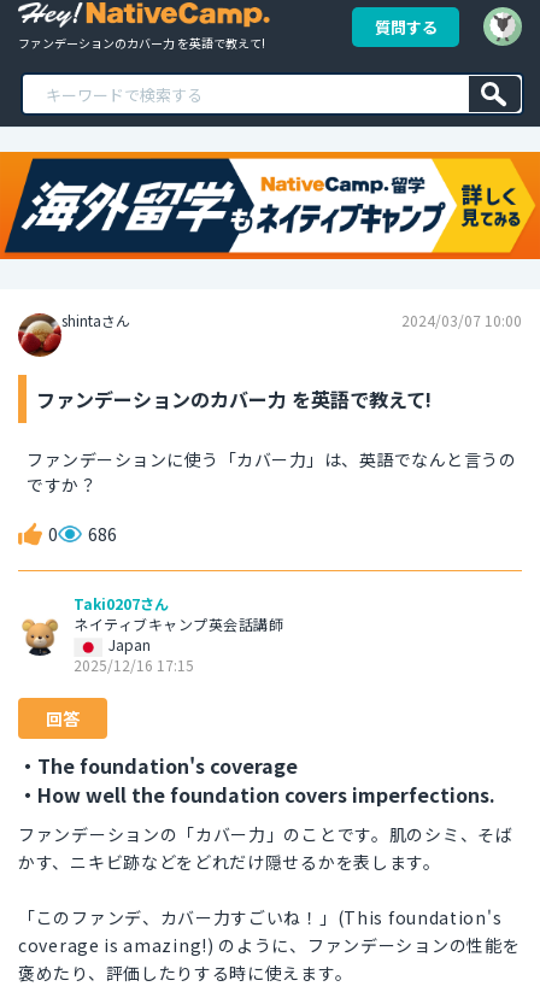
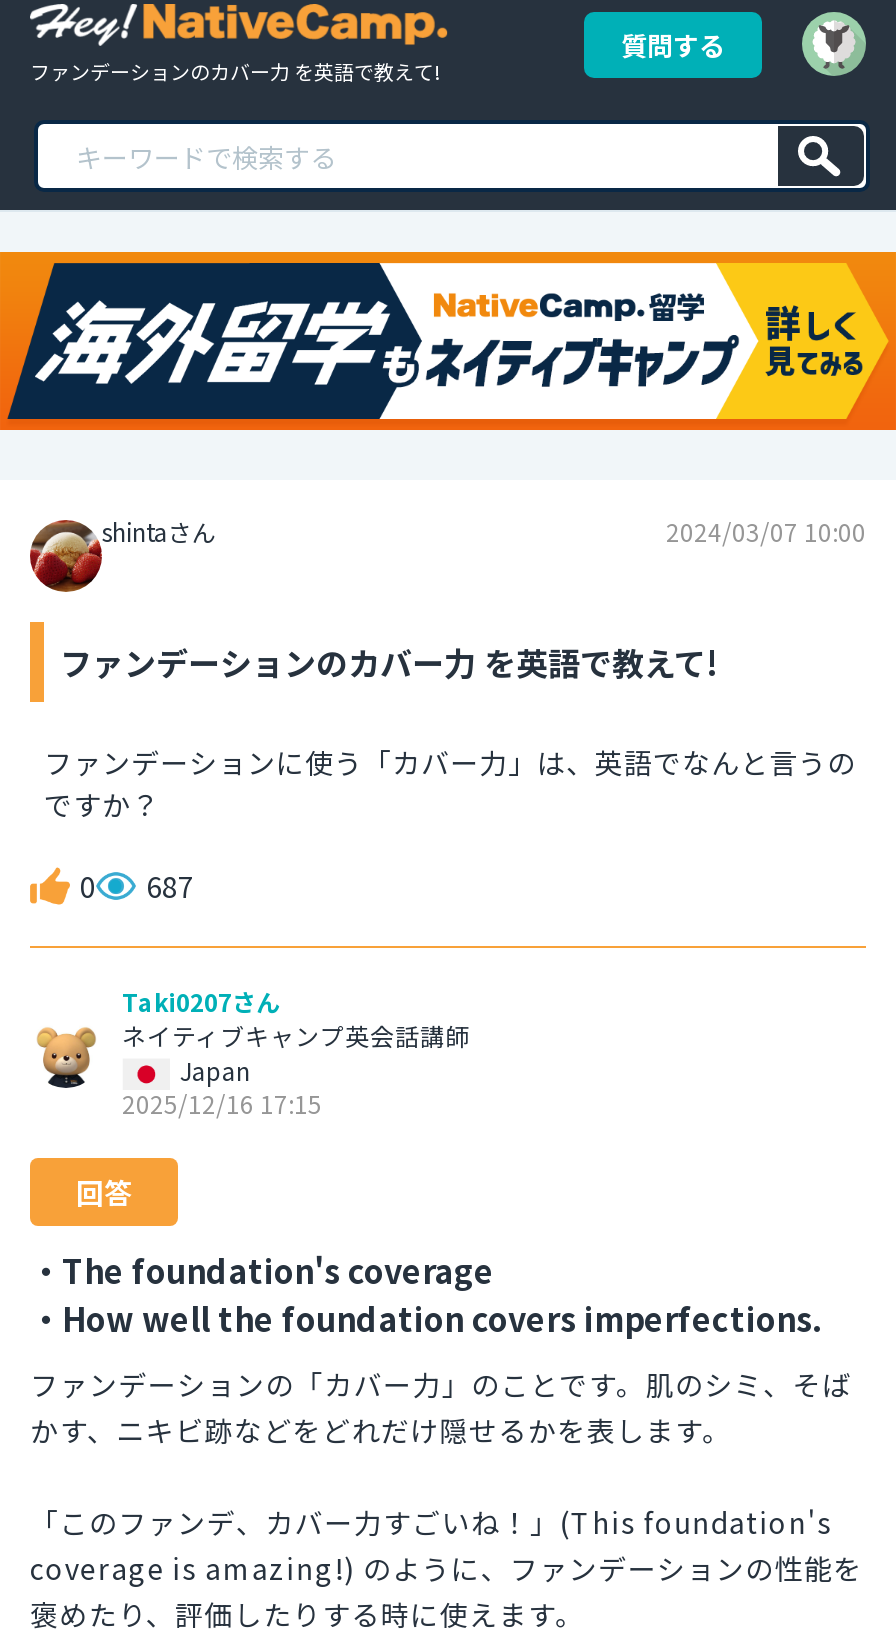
[48,523,117,547] 0 686 -> [80,867,194,907] 0 687

